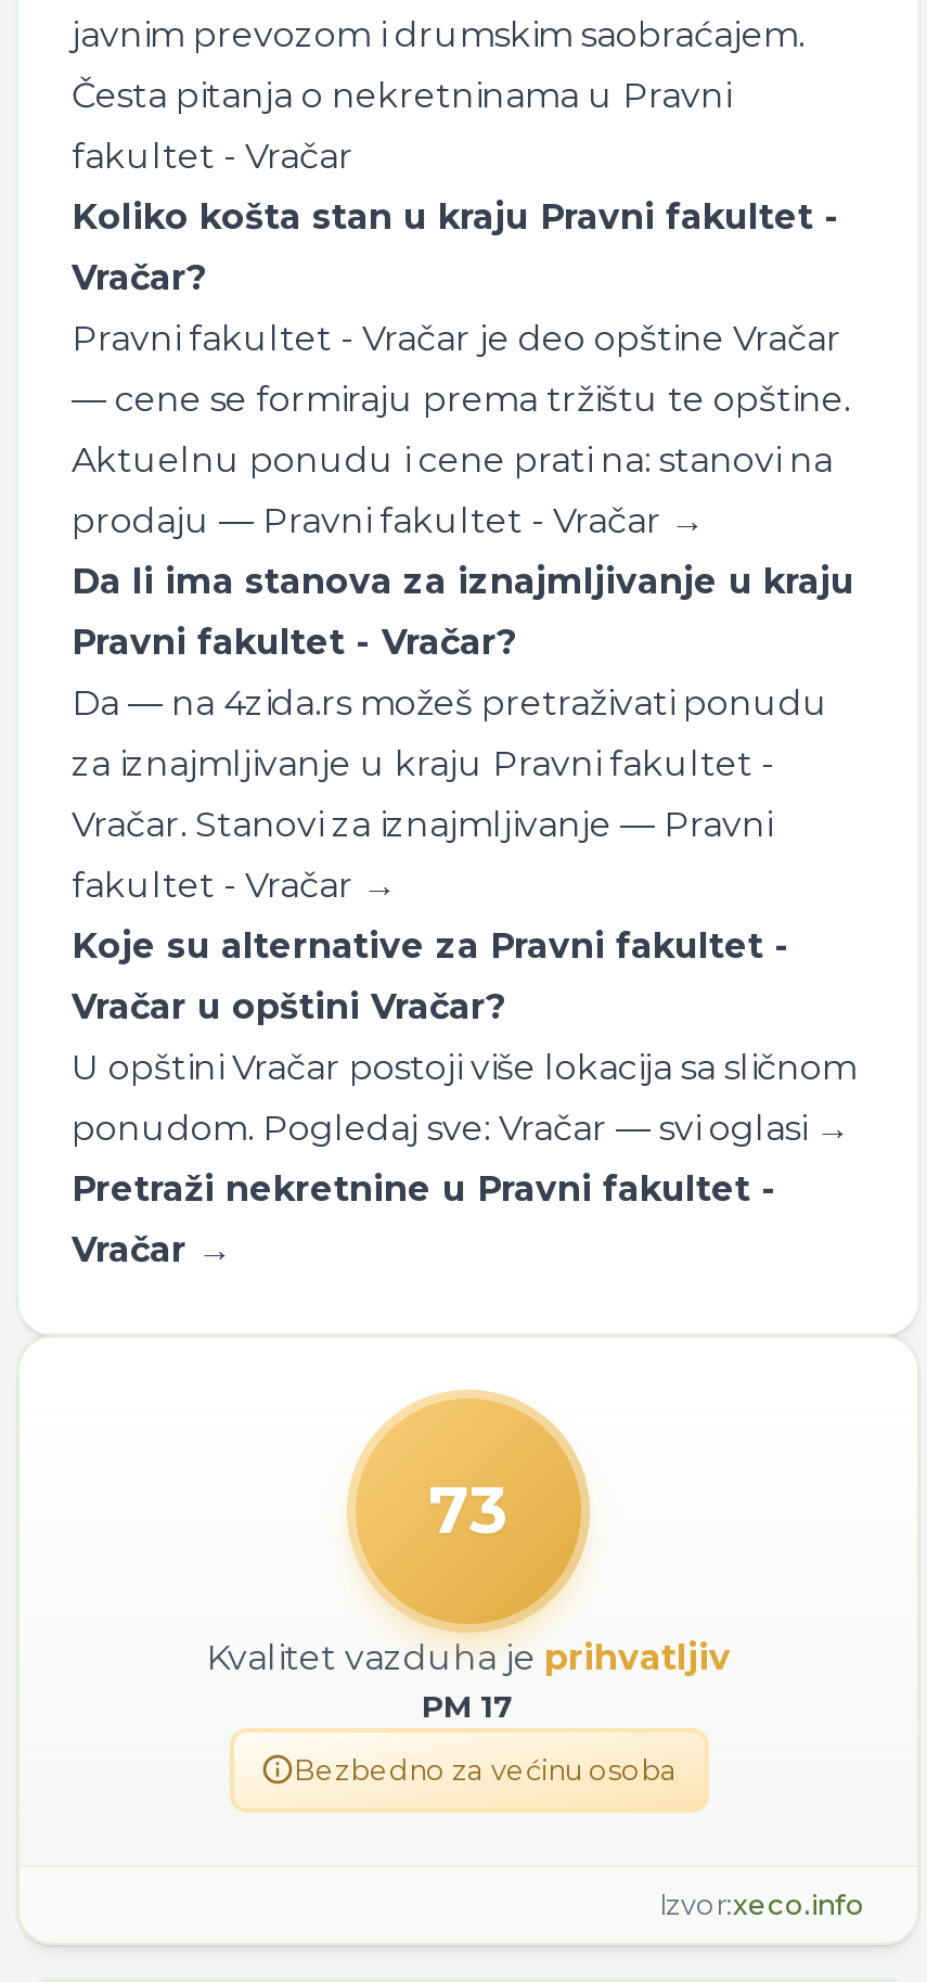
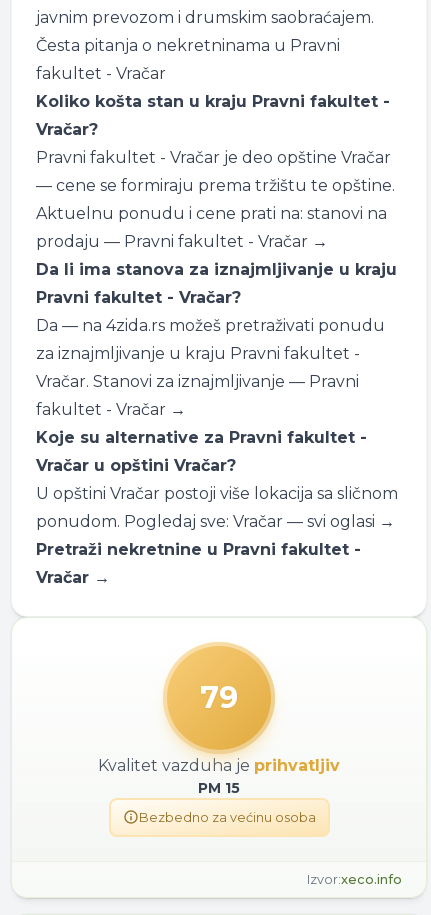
[428,1469,508,1549] 73 -> [200,678,238,715] 79
[422,1686,515,1725] PM 17 -> [198,778,240,796] PM 15

